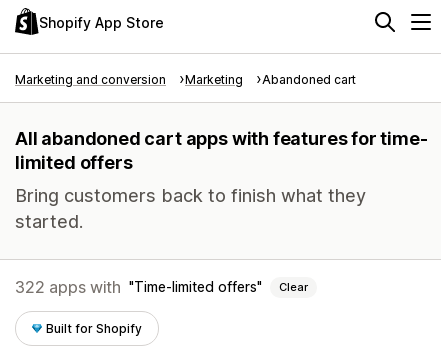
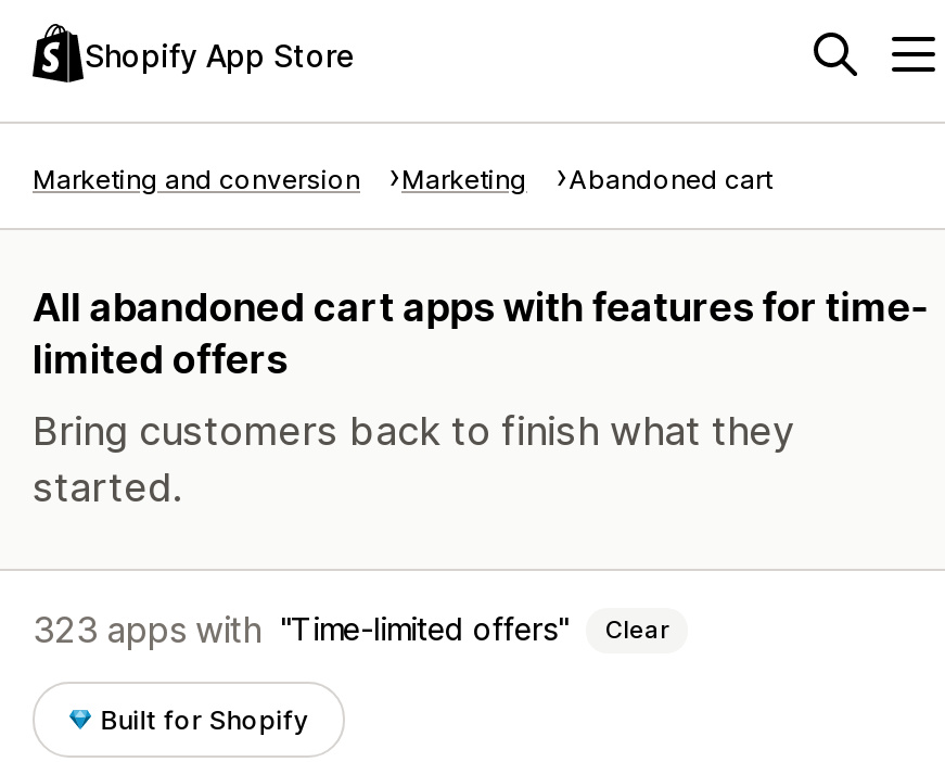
[15,277,308,297] 322 apps with Time-limited offers Clear -> [33,608,668,651] 323 apps with Time-limited offers Clear

